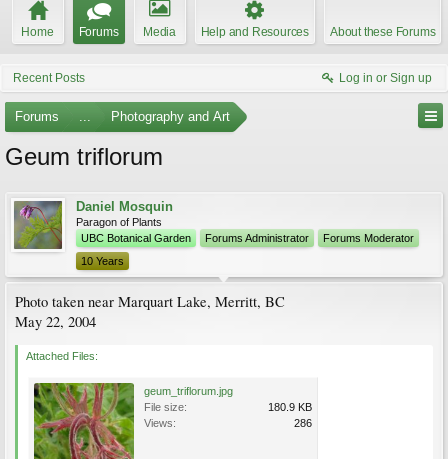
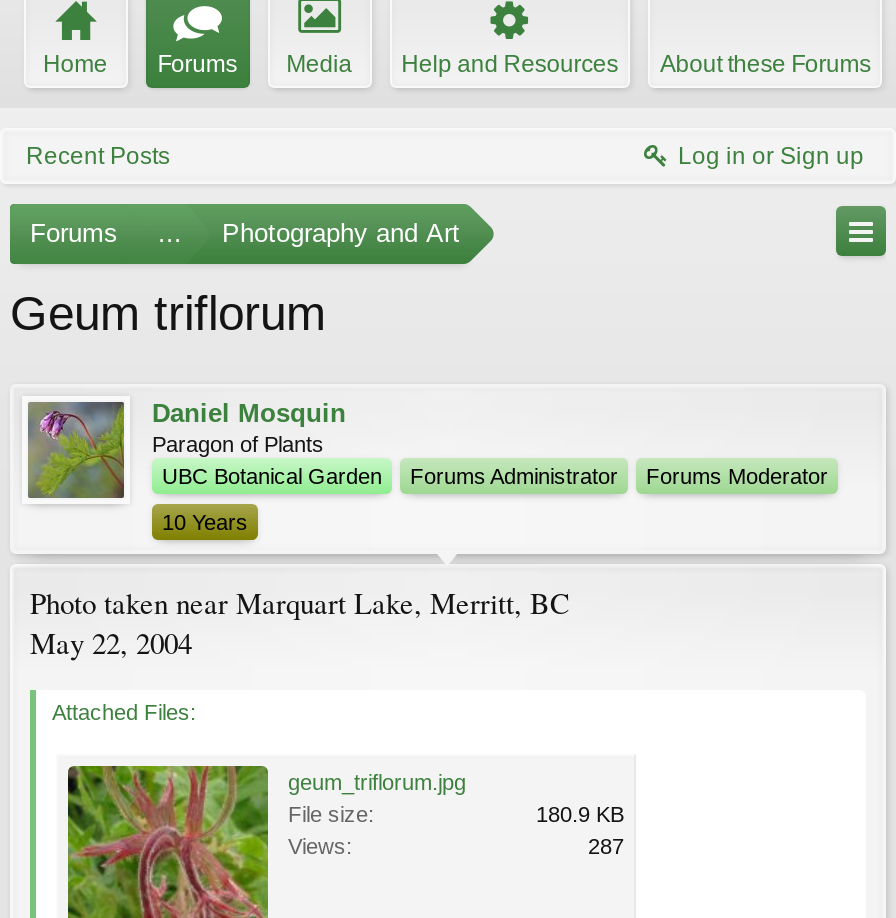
[294,417,312,429] 286 -> [588,834,624,858] 287

